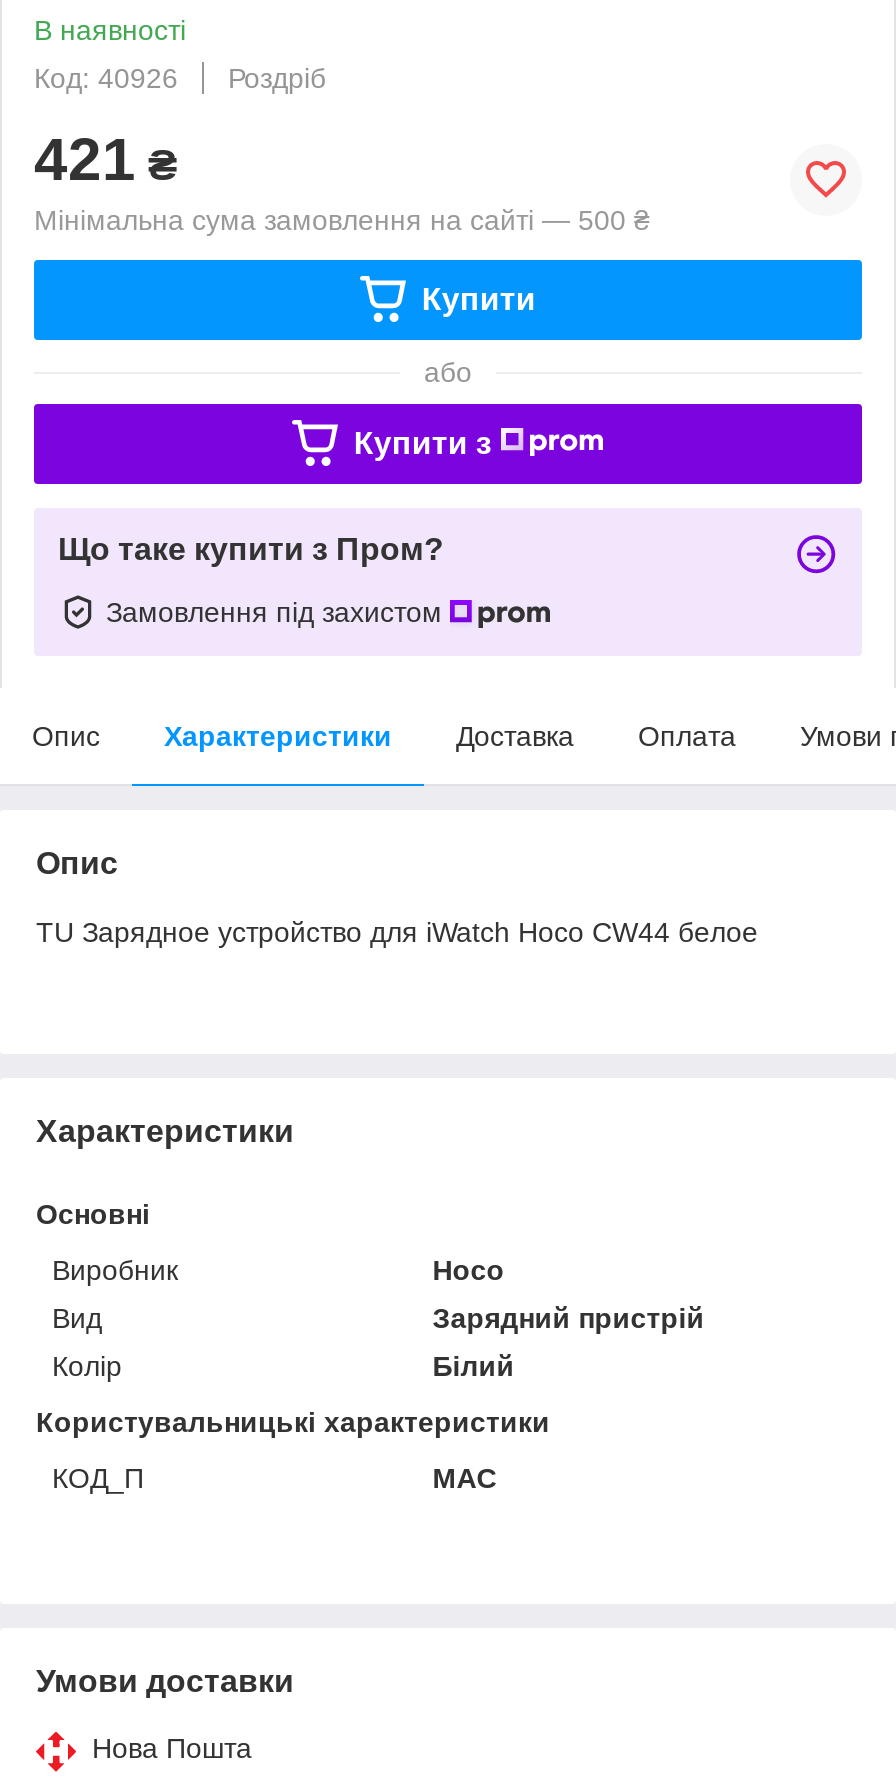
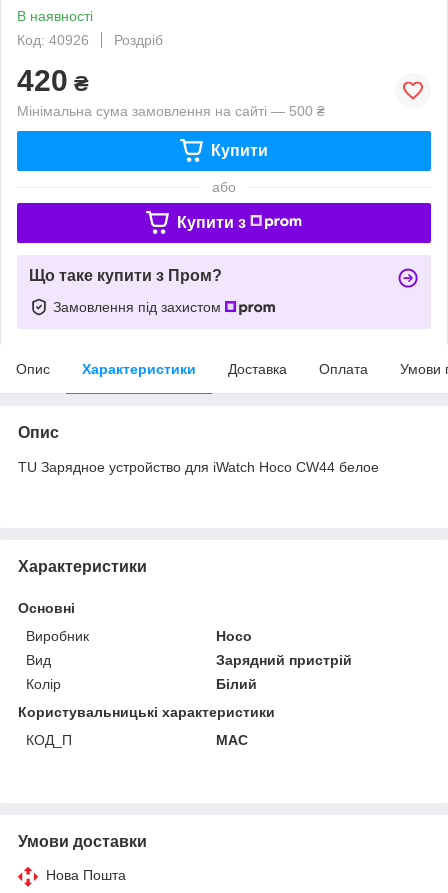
[34,126,178,192] 421 ₴ -> [17,64,89,97] 420 ₴

